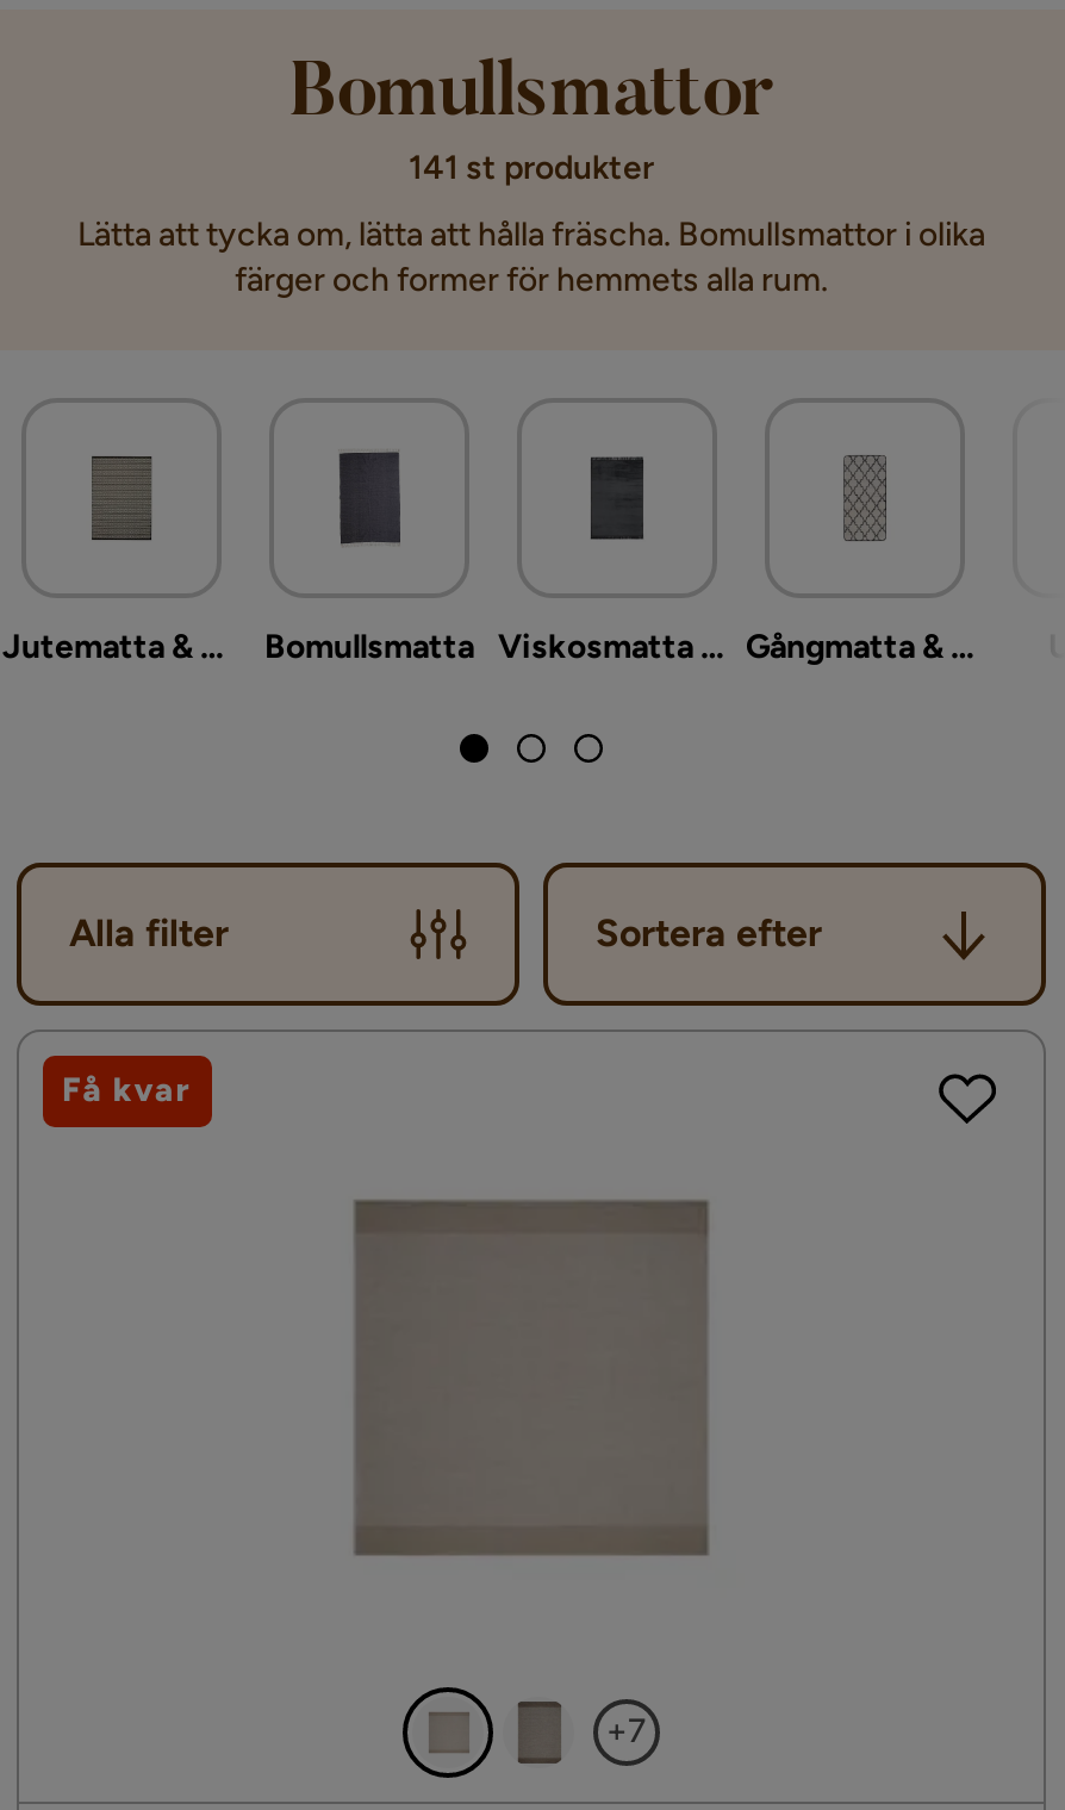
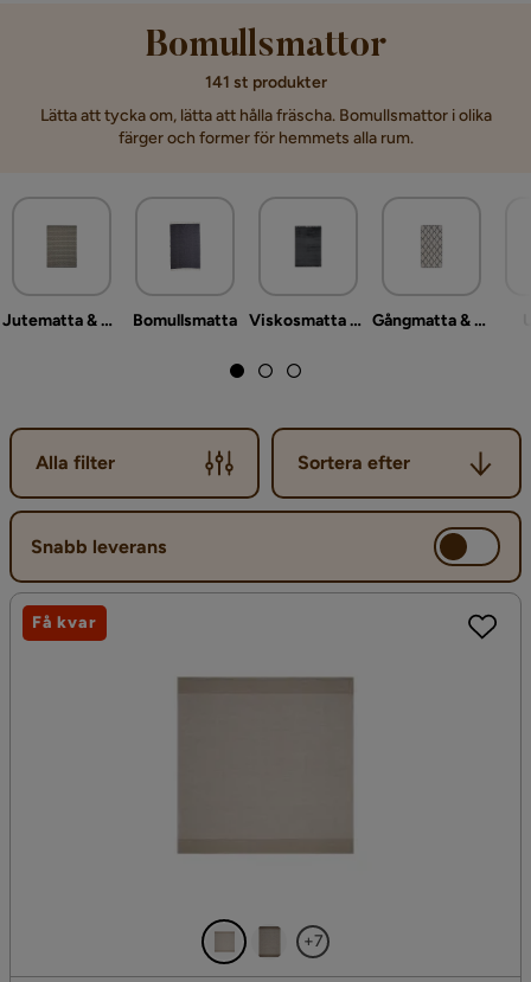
none -> [31,535,166,557] Snabb leverans

